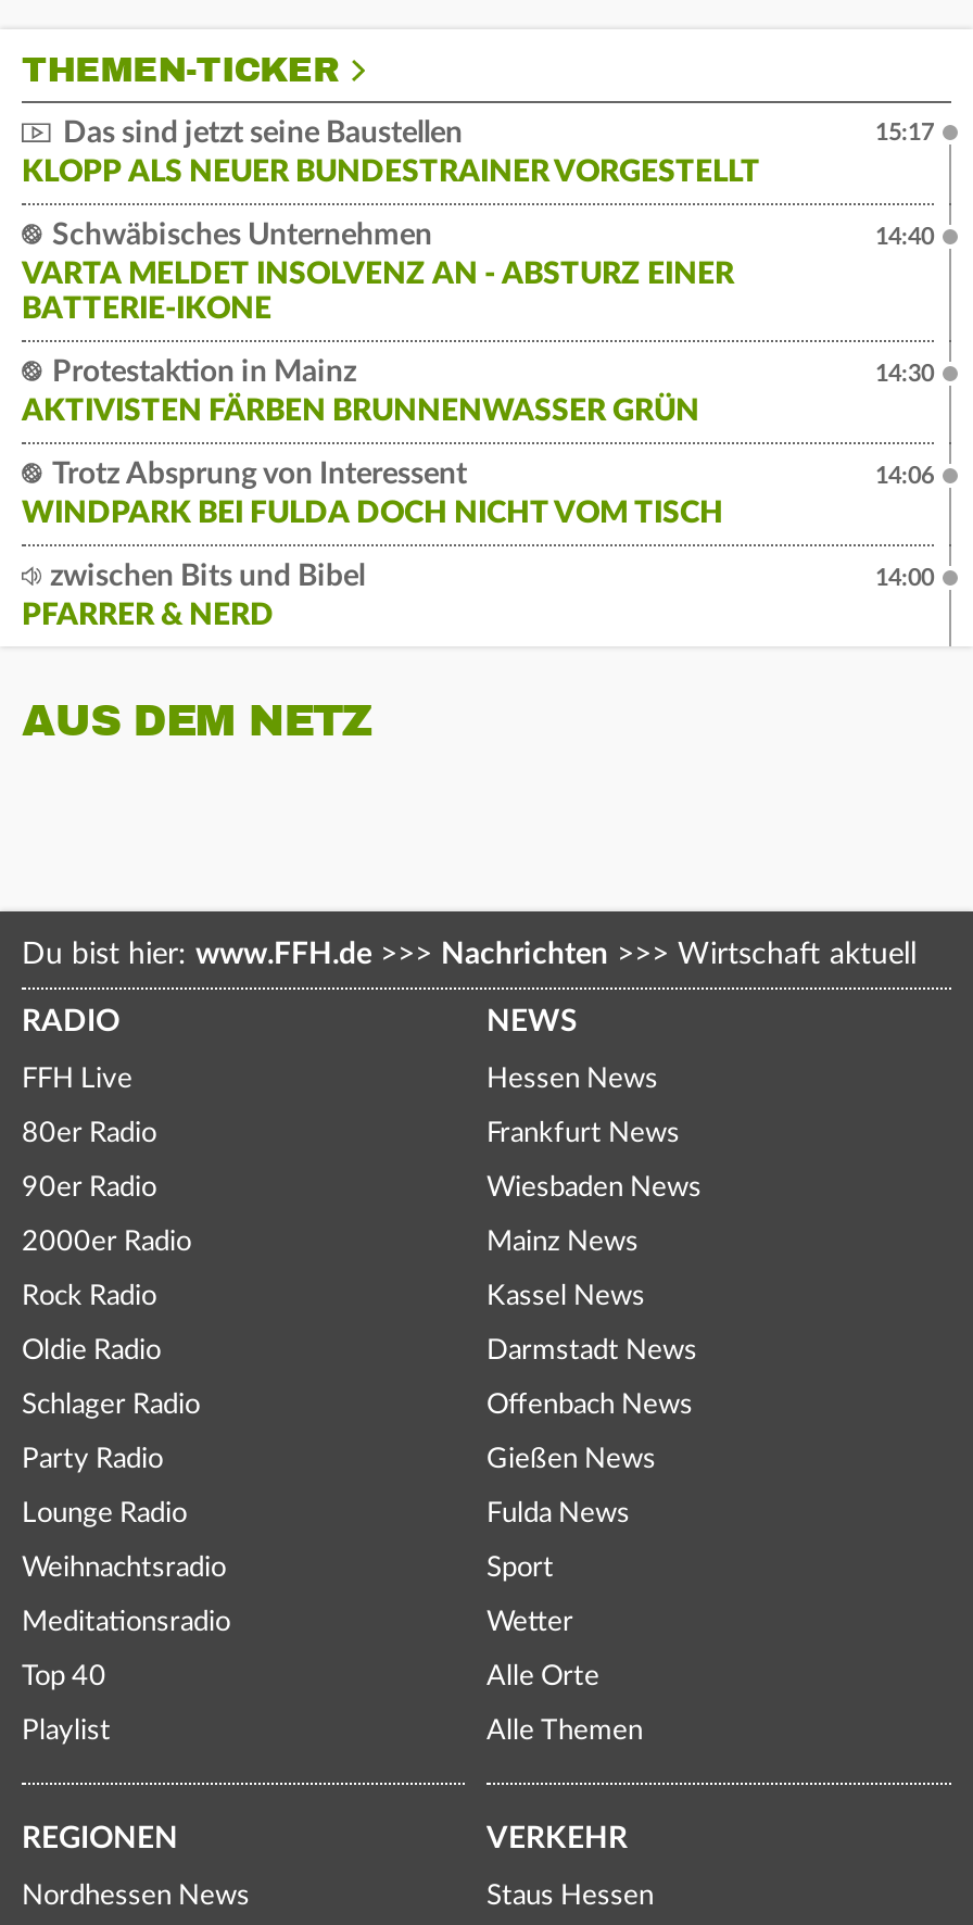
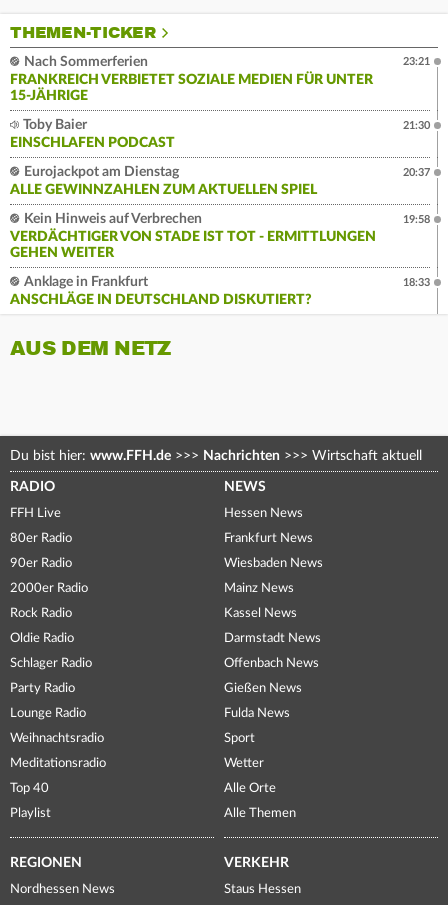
[22,120,760,189] Das sind jetzt seine Baustellen | KLOPP ALS NEUER BUNDESTRAINER VORGESTELLT -> [10,55,373,103] Nach Sommerferien | FRANKREICH VERBIETET SOZIALE MEDIEN FÜR UNTER | 15-JÄHRIGE
[875,122,934,146] 15:17 -> [403,56,430,67] 23:21
[22,222,734,326] Schwäbisches Unternehmen | VARTA MELDET INSOLVENZ AN - ABSTURZ EINER | BATTERIE-IKONE -> [10,118,175,150] Toby Baier | EINSCHLAFEN PODCAST
[875,226,934,250] 14:40 -> [403,120,430,131] 21:30
[22,359,699,428] Protestaktion in Mainz | AKTIVISTEN FÄRBEN BRUNNENWASSER GRÜN -> [10,165,317,197] Eurojackpot am Dienstag | ALLE GEWINNZAHLEN ZUM AKTUELLEN SPIEL
[875,363,934,387] 14:30 -> [403,167,430,178] 20:37
[22,461,723,530] Trotz Absprung von Interessent | WINDPARK BEI FULDA DOCH NICHT VOM TISCH -> [10,212,376,260] Kein Hinweis auf Verbrechen | VERDÄCHTIGER VON STADE IST TOT - ERMITTLUNGEN | GEHEN WEITER
[875,465,934,489] 14:06 -> [403,214,430,225] 19:58
[22,563,365,632] zwischen Bits und Bibel | PFARRER & NERD -> [10,275,312,307] Anklage in Frankfurt | ANSCHLÄGE IN DEUTSCHLAND DISKUTIERT?
[875,567,934,591] 14:00 -> [403,277,430,288] 18:33

